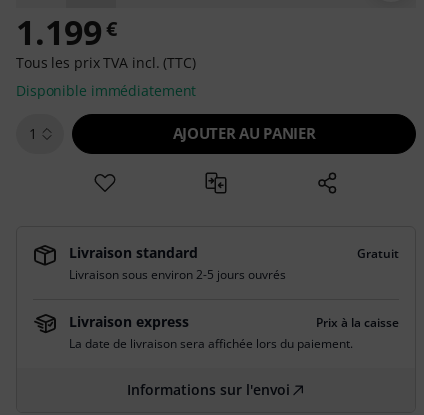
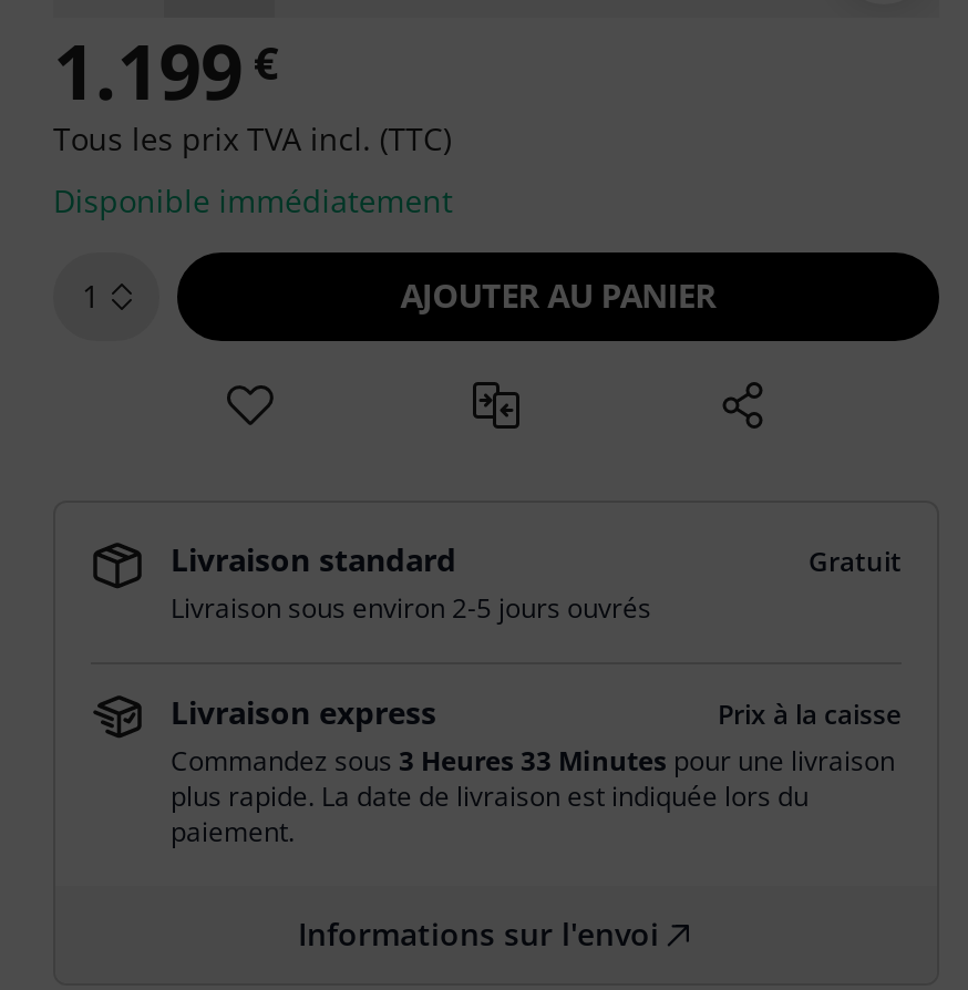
[69,335,353,352] La date de livraison sera affichée lors du paiement. -> [171,742,895,850] Commandez sous 3 Heures 33 Minutes pour une livraison | plus rapide. La date de livraison est indiquée lors du | paiement.

